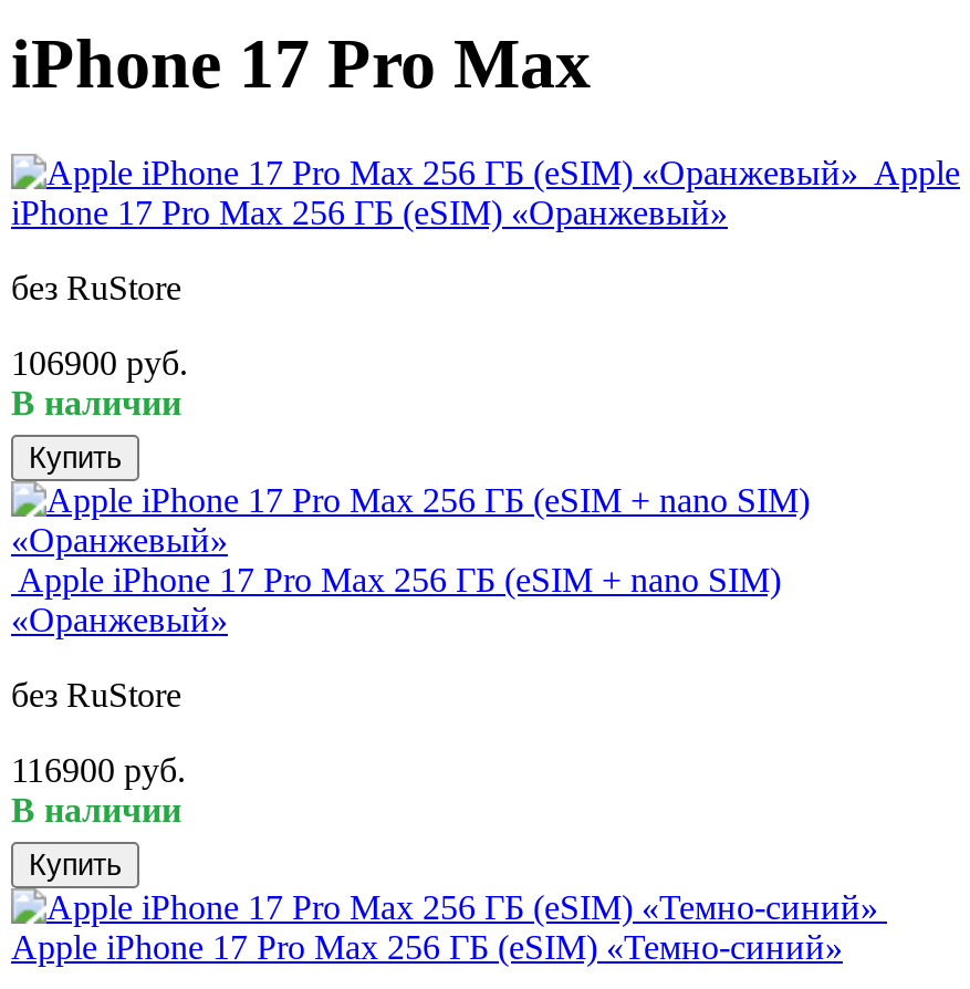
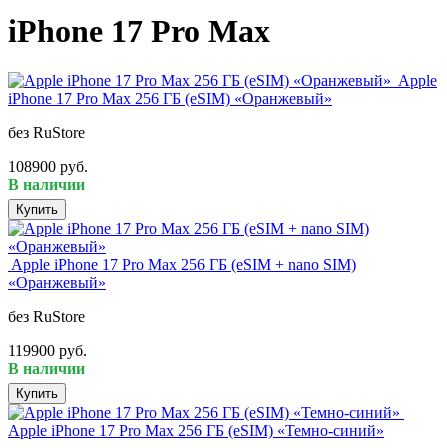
[11,344,188,381] 106900 руб. -> [8,158,88,175] 108900 руб.
[11,751,186,789] 116900 руб. -> [8,342,87,359] 119900 руб.

